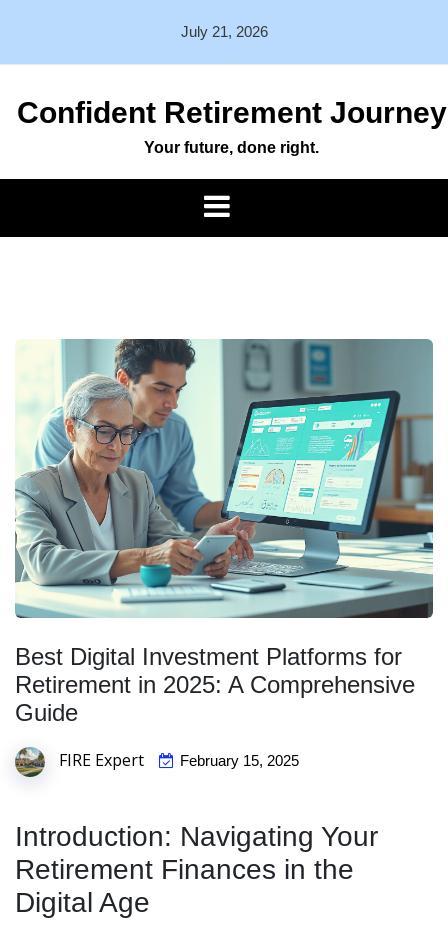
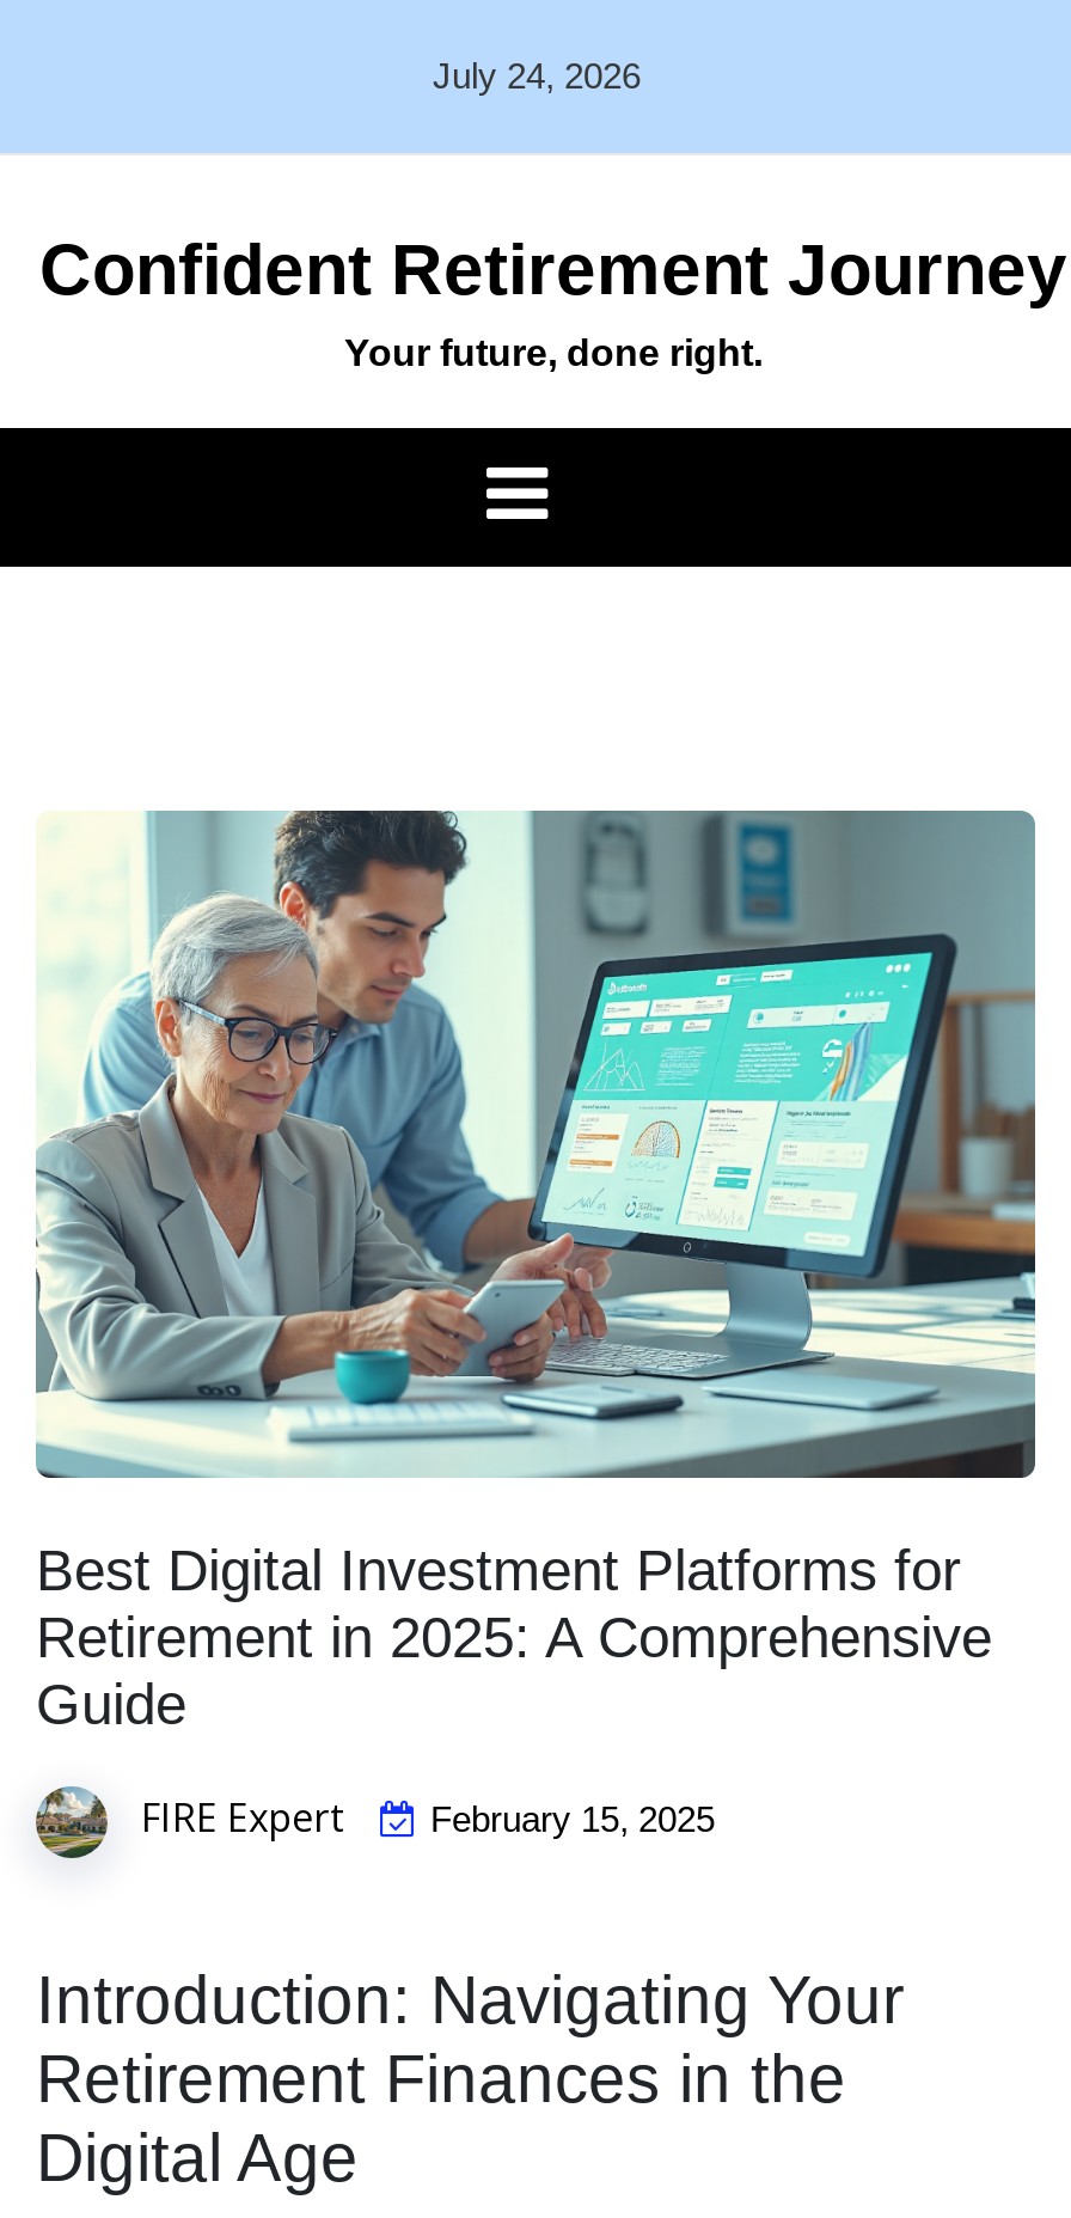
[181,23,268,40] July 21, 2026 -> [433,55,641,96] July 24, 2026

